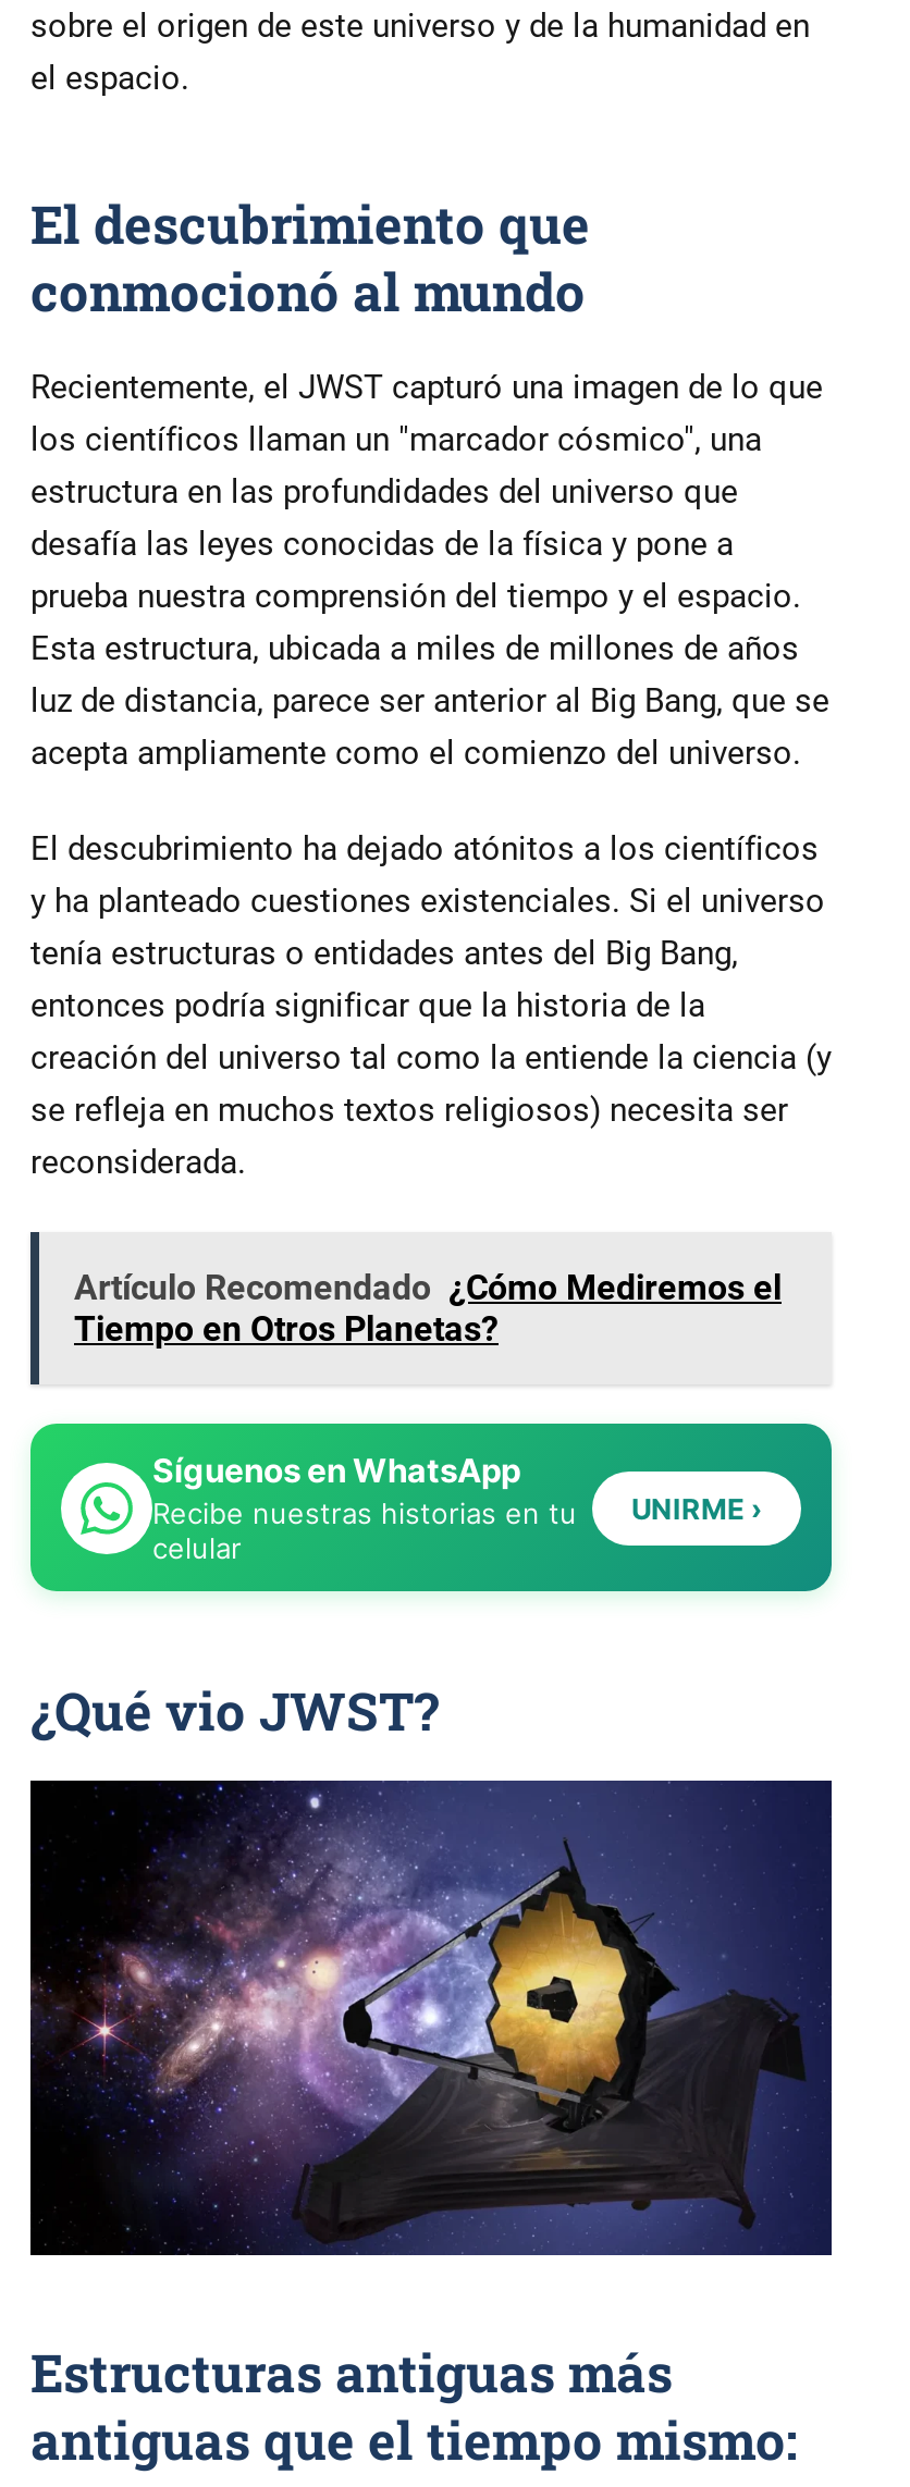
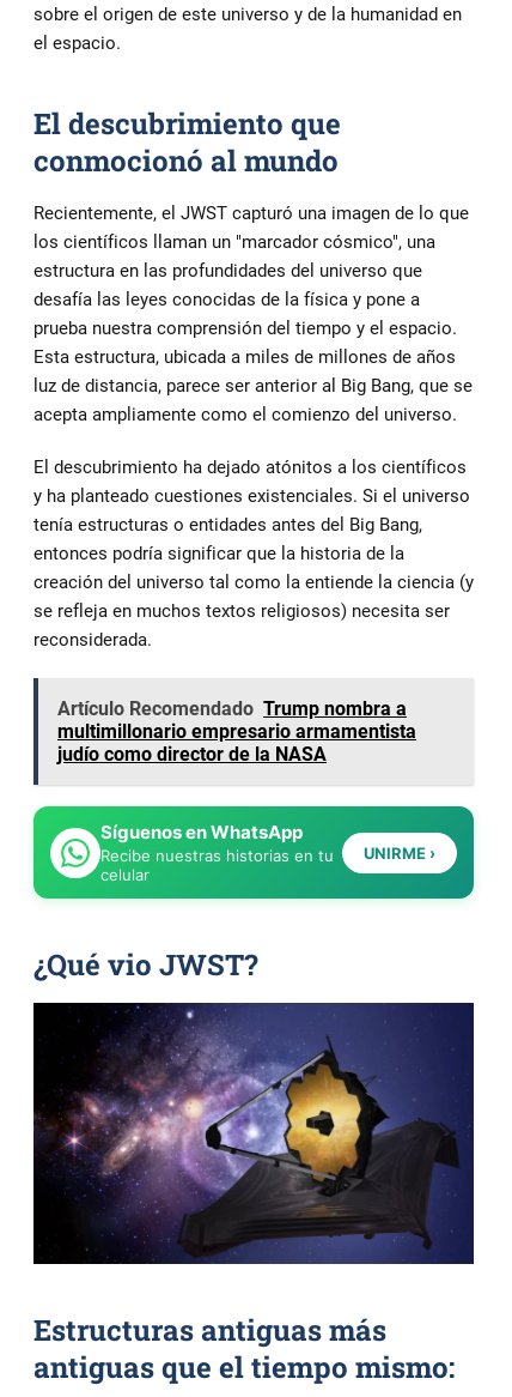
[74,1268,782,1350] Artículo Recomendado ¿Cómo Mediremos el | Tiempo en Otros Planetas? -> [57,698,416,766] Artículo Recomendado Trump nombra a | multimillonario empresario armamentista | judío como director de la NASA

